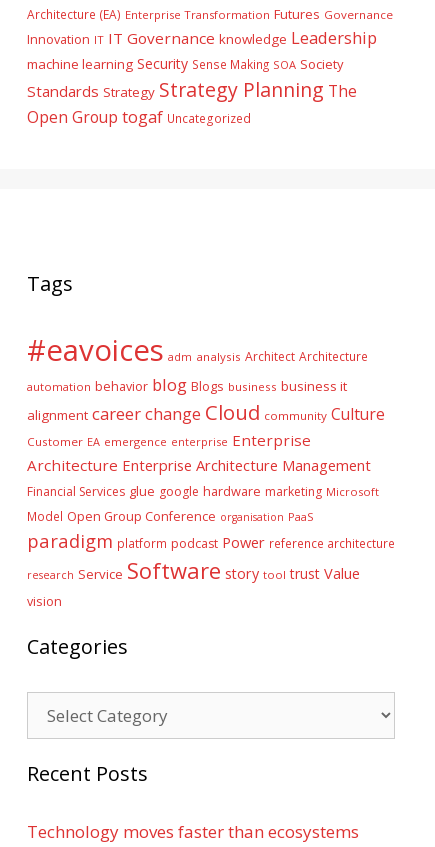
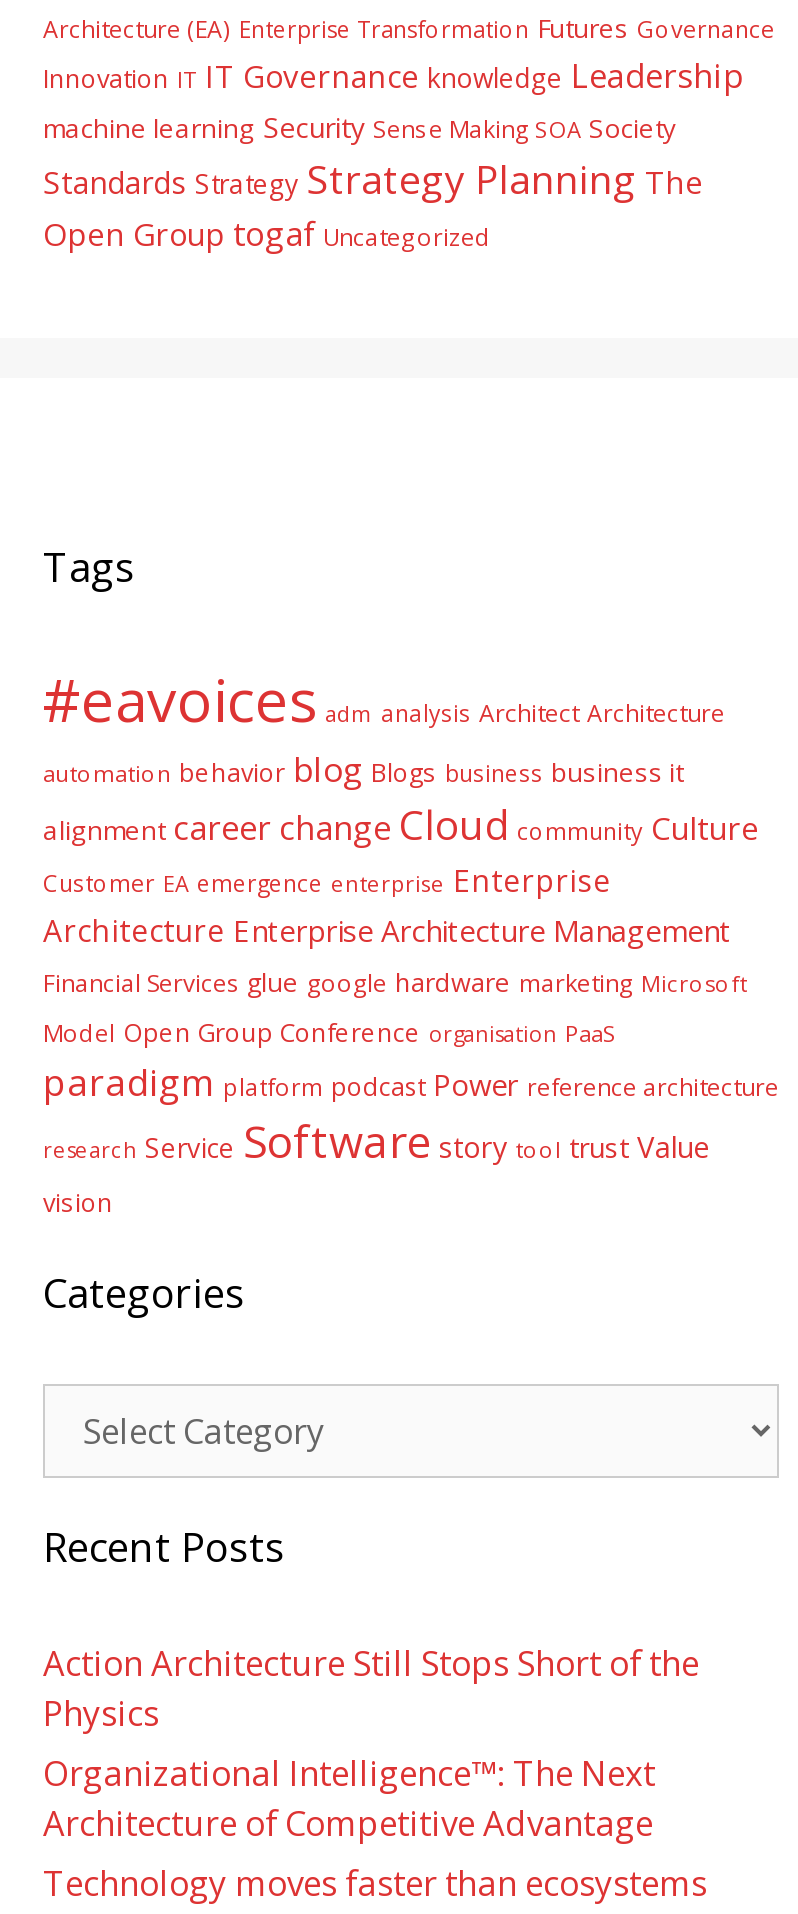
none -> [43,1639,699,1845] Action Architecture Still Stops Short of the | Physics | Organizational Intelligence™: The Next | Architecture of Competitive Advantage

